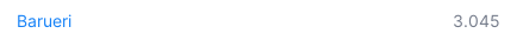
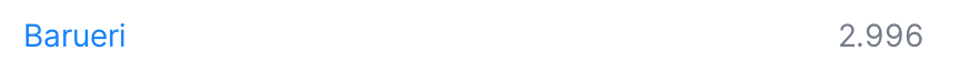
[453,10,500,30] 3.045 -> [838,15,924,52] 2.996

